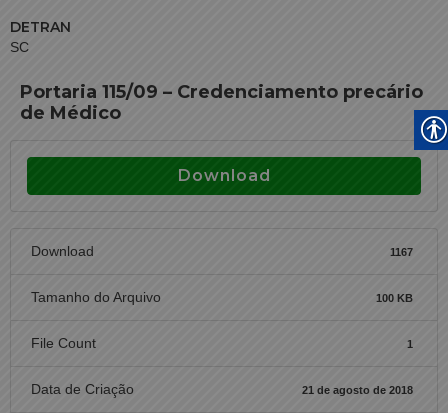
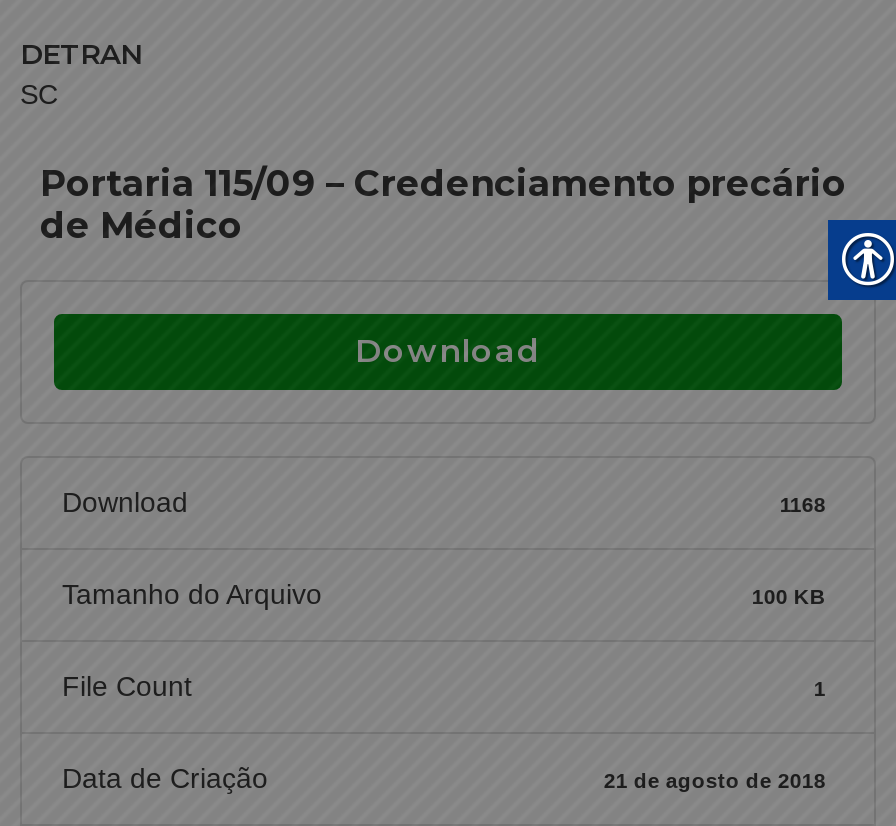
[390,245,413,257] 1167 -> [780,491,826,515] 1168

